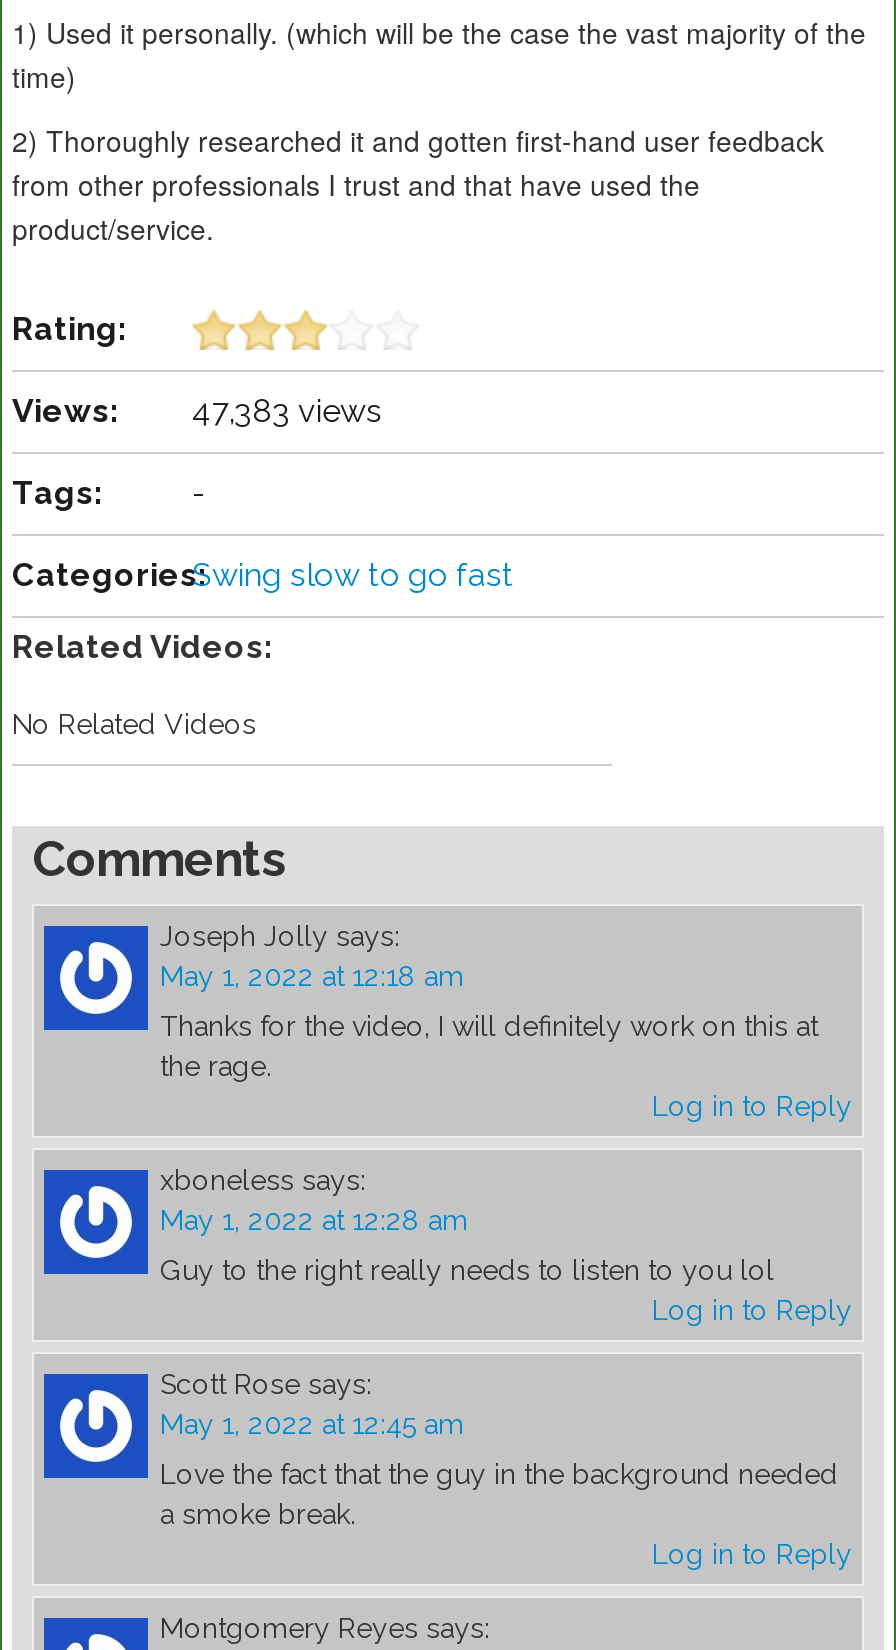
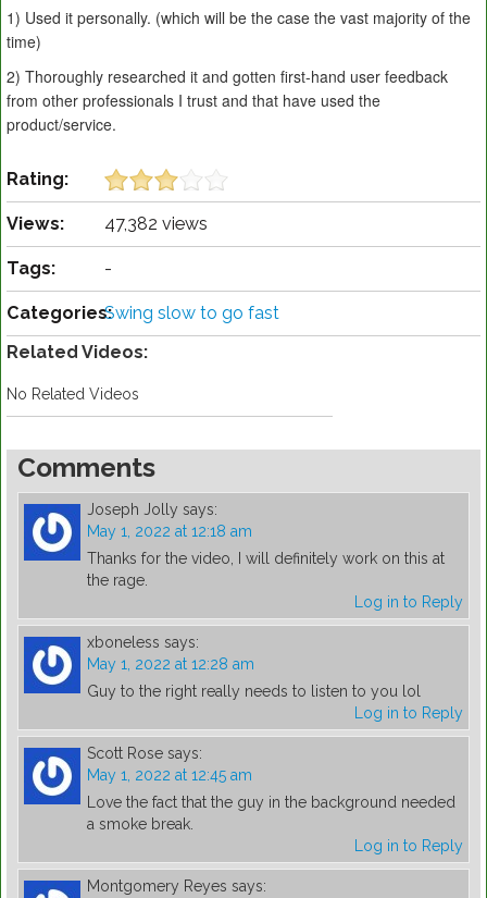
[12,393,382,431] Views: 47,383 views -> [7,214,208,234] Views: 47,382 views

